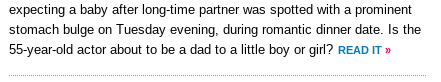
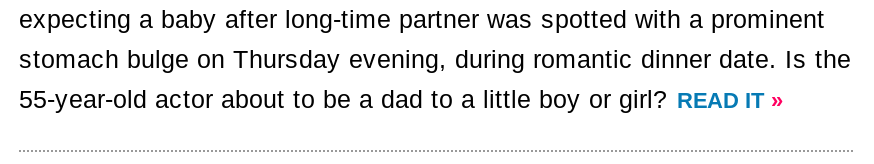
[9,23,421,37] stomach bulge on Tuesday evening, during romantic dinner date. Is the -> [19,46,851,74] stomach bulge on Thursday evening, during romantic dinner date. Is the

